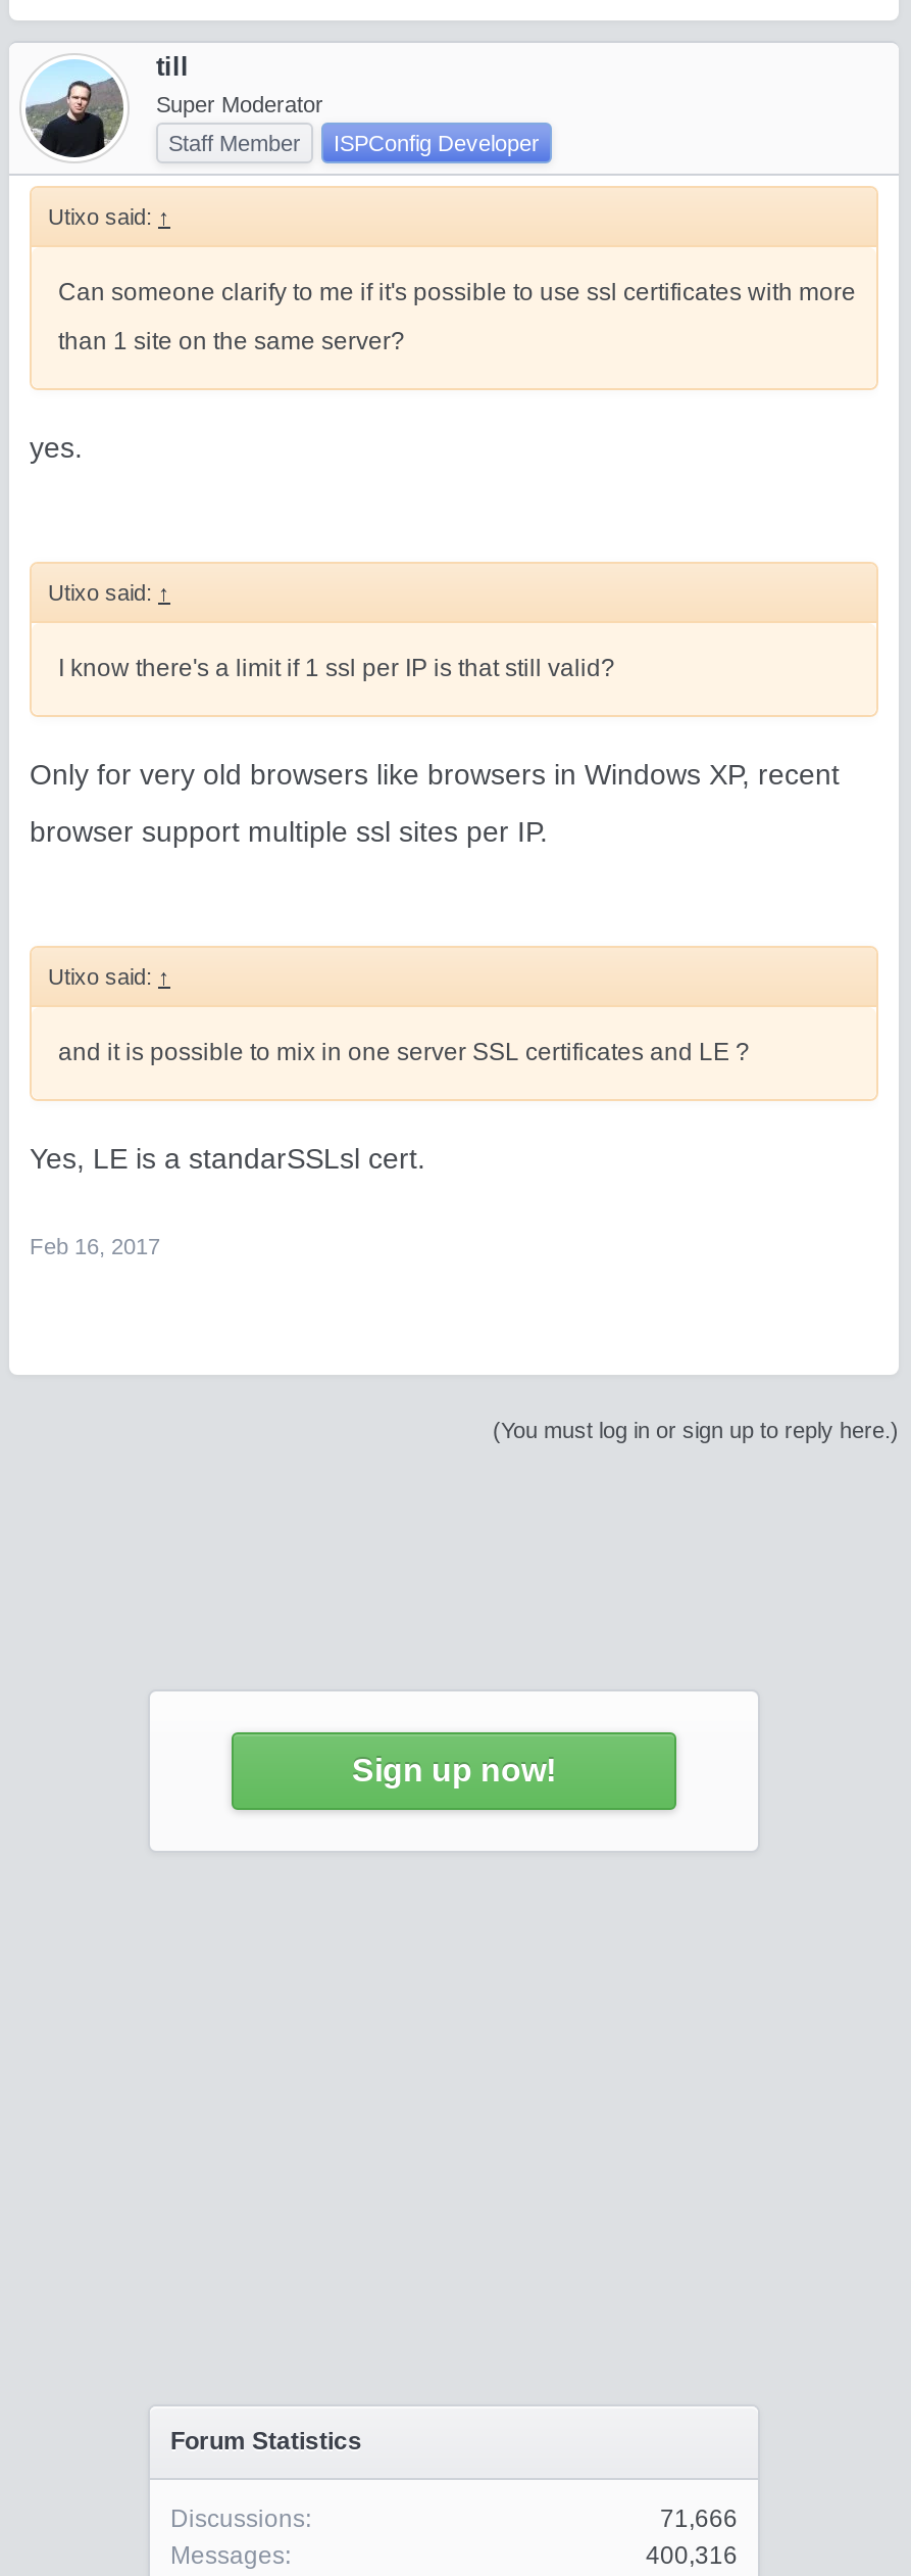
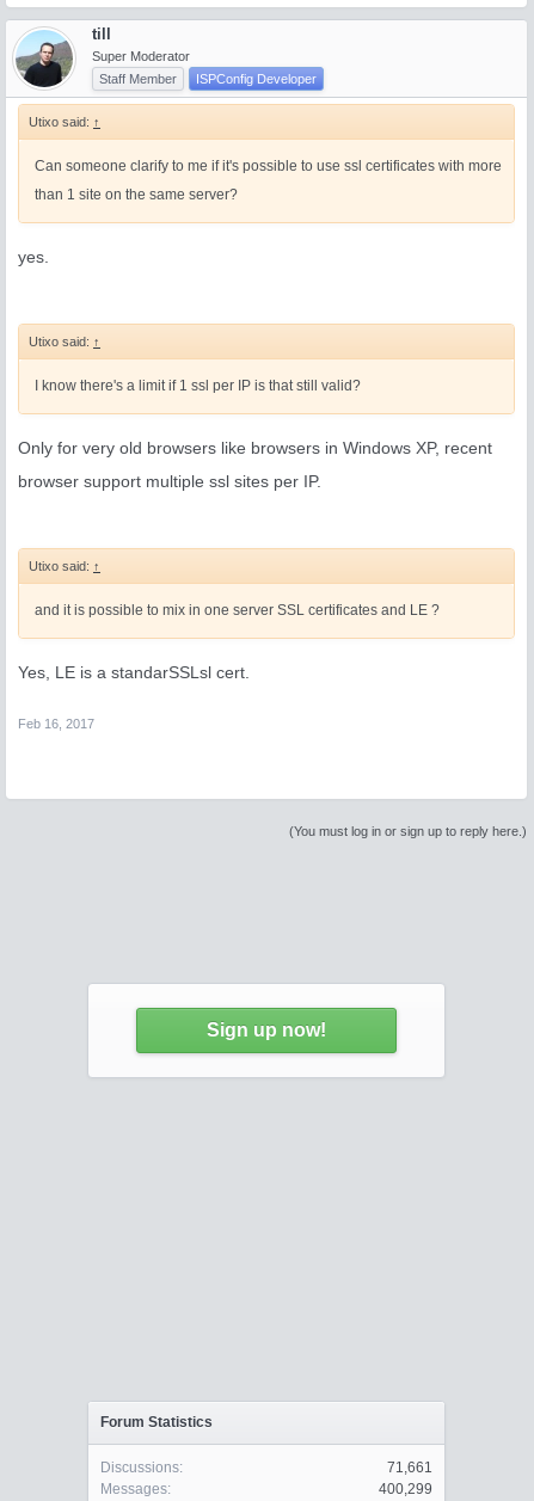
[660,2505,738,2533] 71,666 -> [387,1459,432,1476] 71,661
[646,2541,738,2570] 400,316 -> [379,1481,432,1497] 400,299

